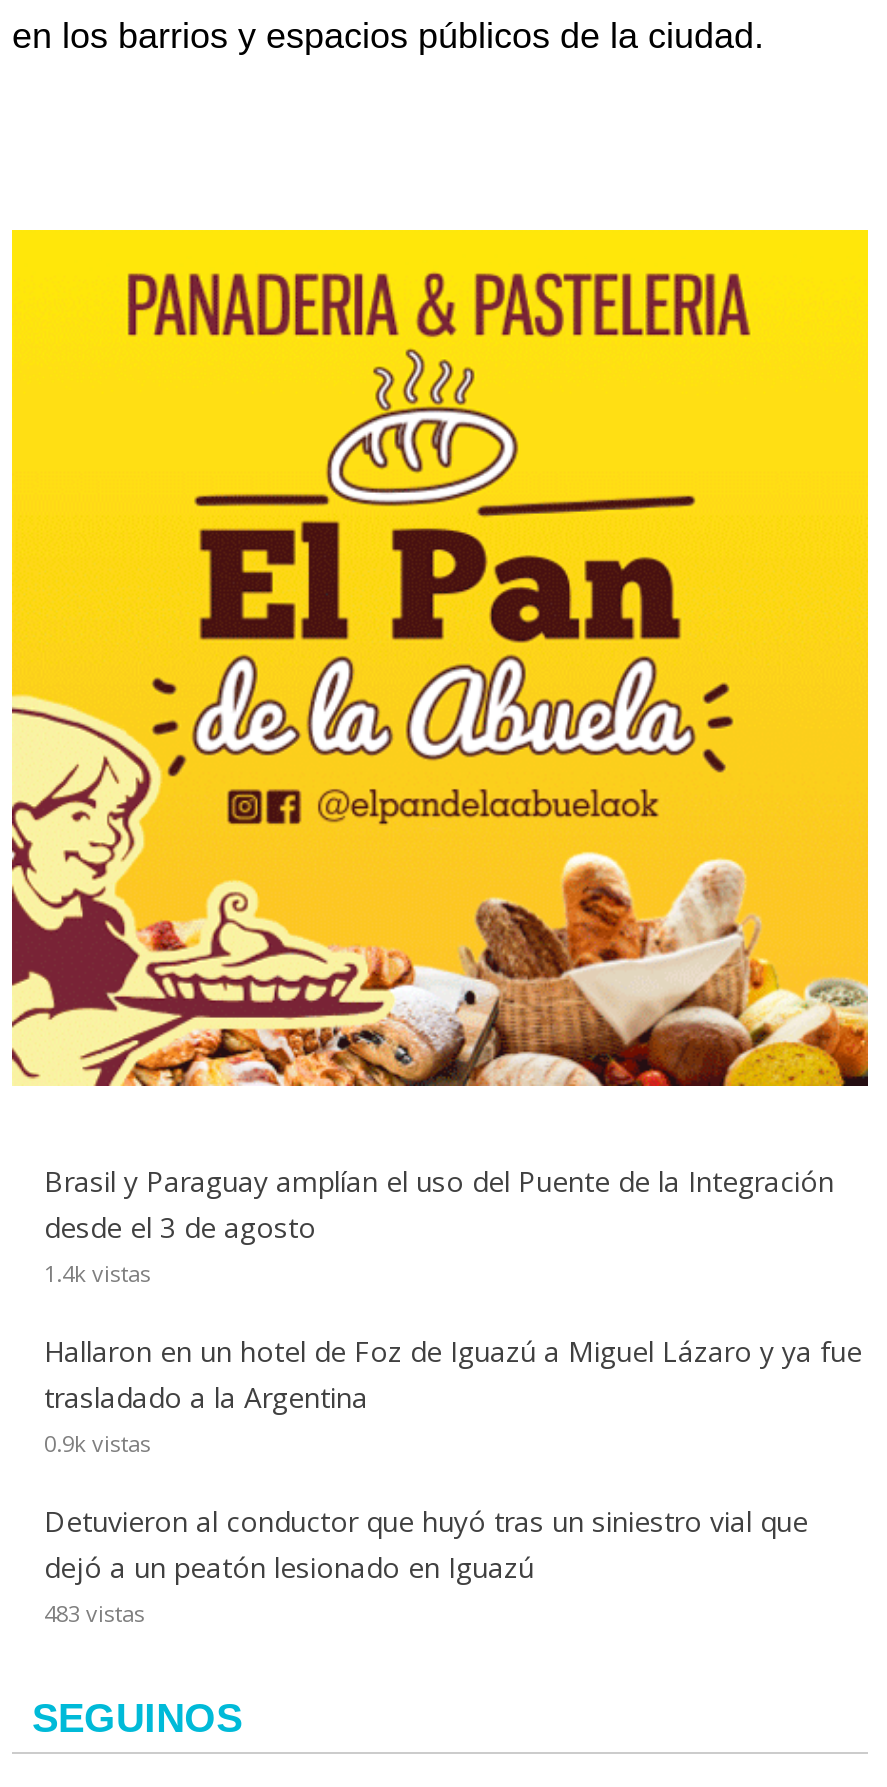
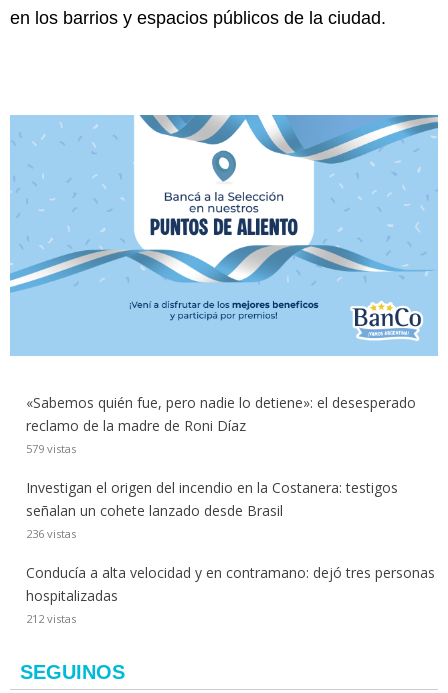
[10,228,870,1287] [image] | Brasil y Paraguay amplían el uso del Puente de la Integración | desde el 3 de agosto | 1.4k vistas -> [9,114,439,456] [image] | «Sabemos quién fue, pero nadie lo detiene»: el desesperado | reclamo de la madre de Roni Díaz | 579 vistas
[44,1331,862,1457] Hallaron en un hotel de Foz de Iguazú a Miguel Lázaro y ya fue | trasladado a la Argentina | 0.9k vistas -> [26,478,398,541] Investigan el origen del incendio en la Costanera: testigos | señalan un cohete lanzado desde Brasil | 236 vistas
[44,1501,808,1627] Detuvieron al conductor que huyó tras un siniestro vial que | dejó a un peatón lesionado en Iguazú | 483 vistas -> [26,563,435,626] Conducía a alta velocidad y en contramano: dejó tres personas | hospitalizadas | 212 vistas

